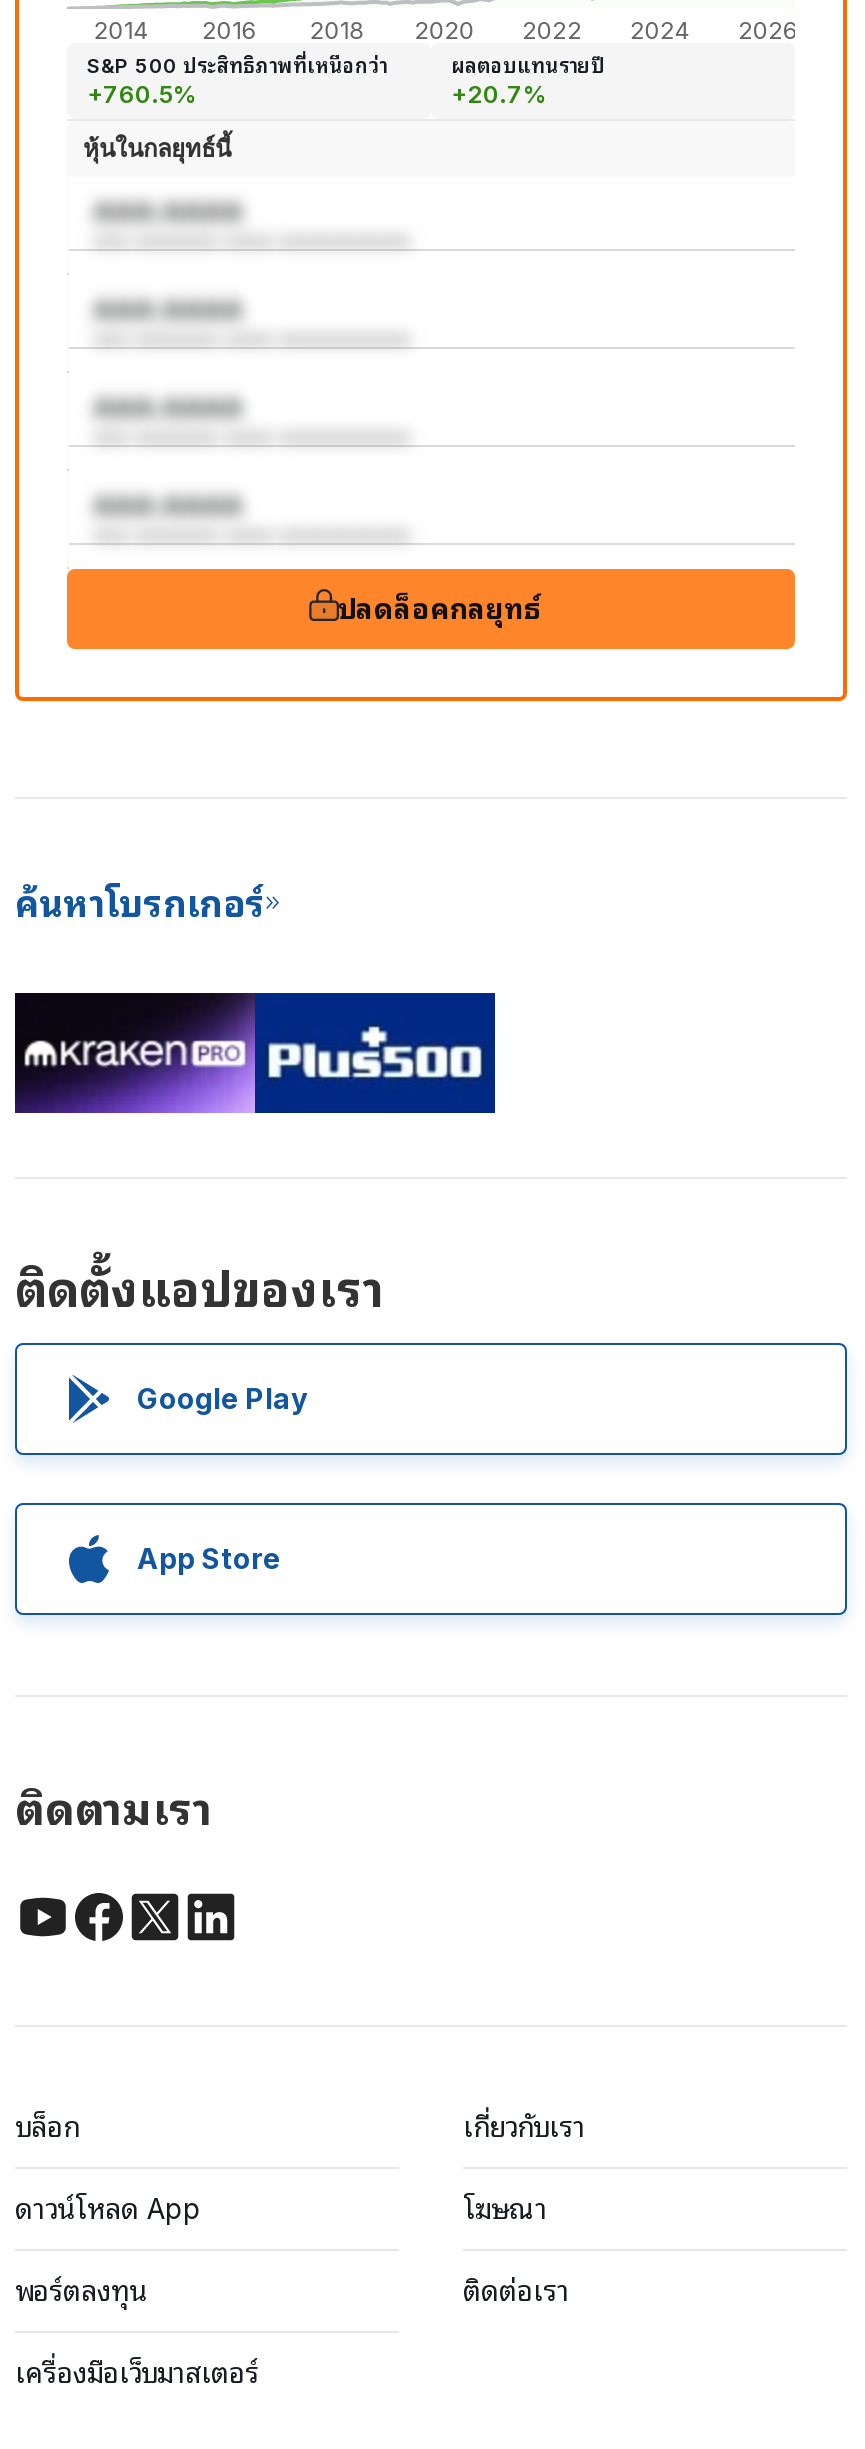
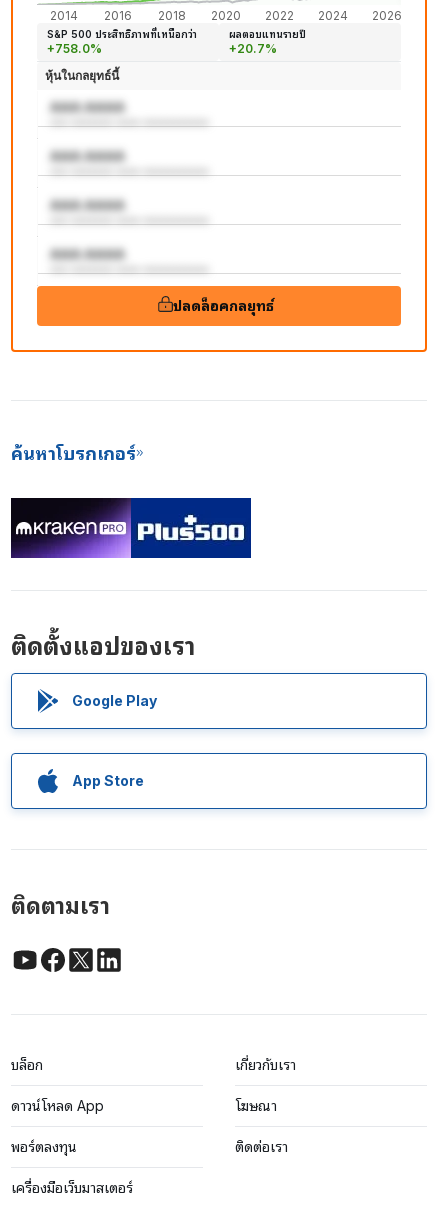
[87,79,197,109] +760.5% -> [47,41,102,56] +758.0%

